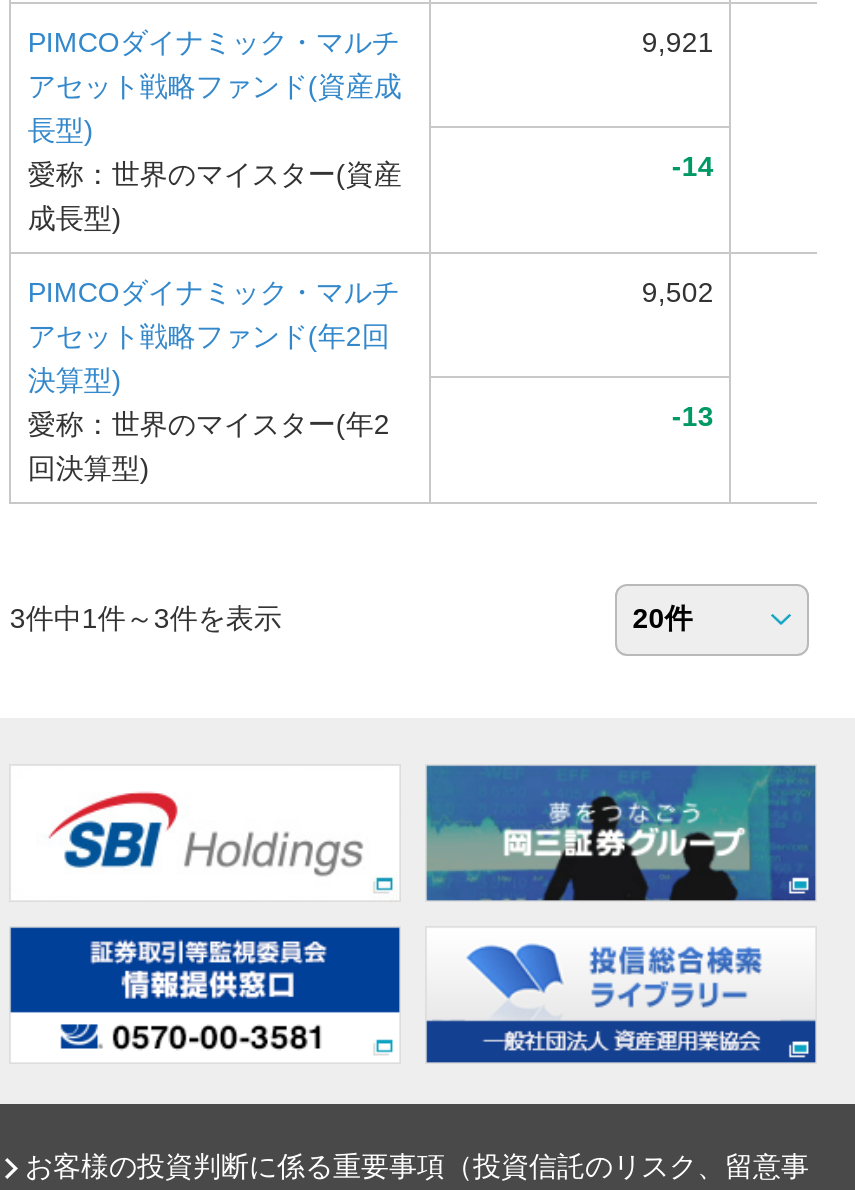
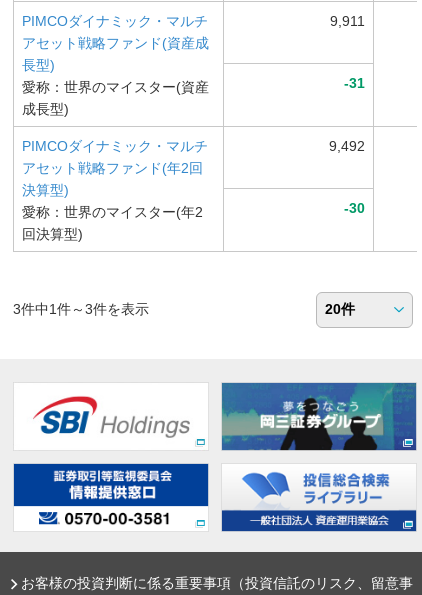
[642,26,714,58] 9,921 -> [330,13,365,29] 9,911
[672,150,714,182] -14 -> [344,75,365,91] -31
[642,276,714,308] 9,502 -> [329,138,365,154] 9,492
[672,400,714,432] -13 -> [344,200,365,216] -30

